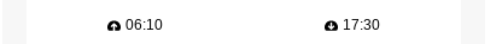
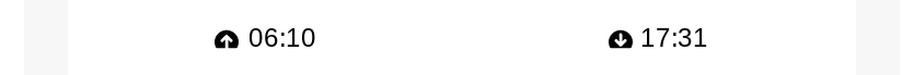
[342,16,380,33] 17:30 -> [640,24,708,55] 17:31

